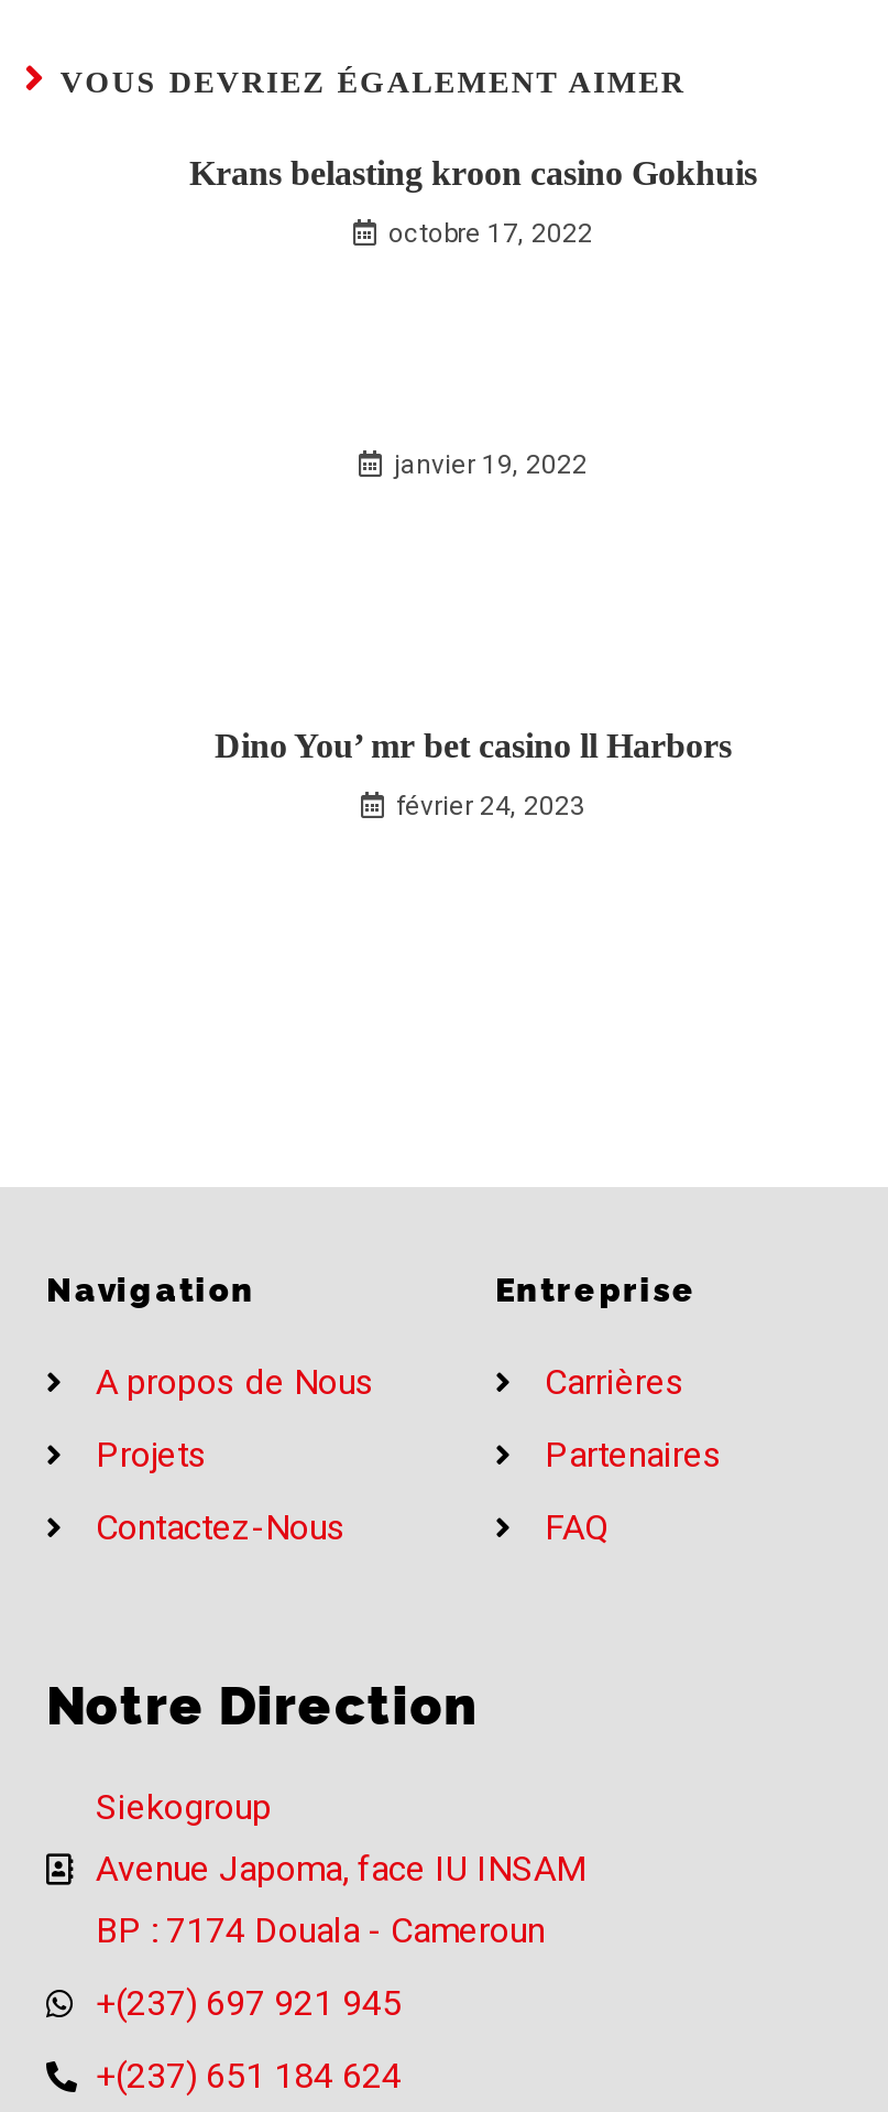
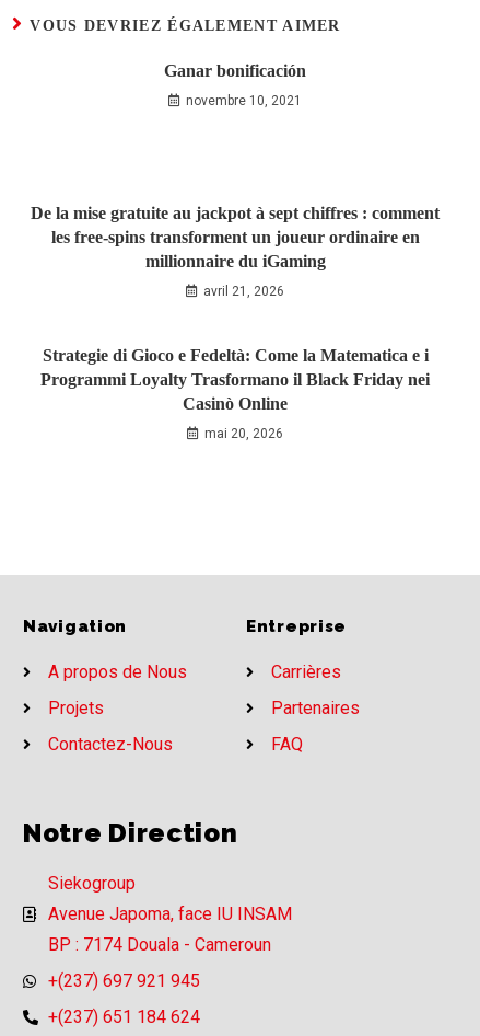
[189,155,757,250] Krans belasting kroon casino Gokhuis | octobre 17, 2022 -> [164,62,306,109] Ganar bonificación | novembre 10, 2021
[394,450,588,481] janvier 19, 2022 -> [31,204,440,299] De la mise gratuite au jackpot à sept chiffres : comment | les free‑spins transforment un joueur ordinaire en | millionnaire du iGaming | avril 21, 2026
[215,728,732,822] Dino You’ mr bet casino ll Harbors | février 24, 2023 -> [40,347,430,442] Strategie di Gioco e Fedeltà: Come la Matematica e i | Programmi Loyalty Trasformano il Black Friday nei | Casinò Online | mai 20, 2026

